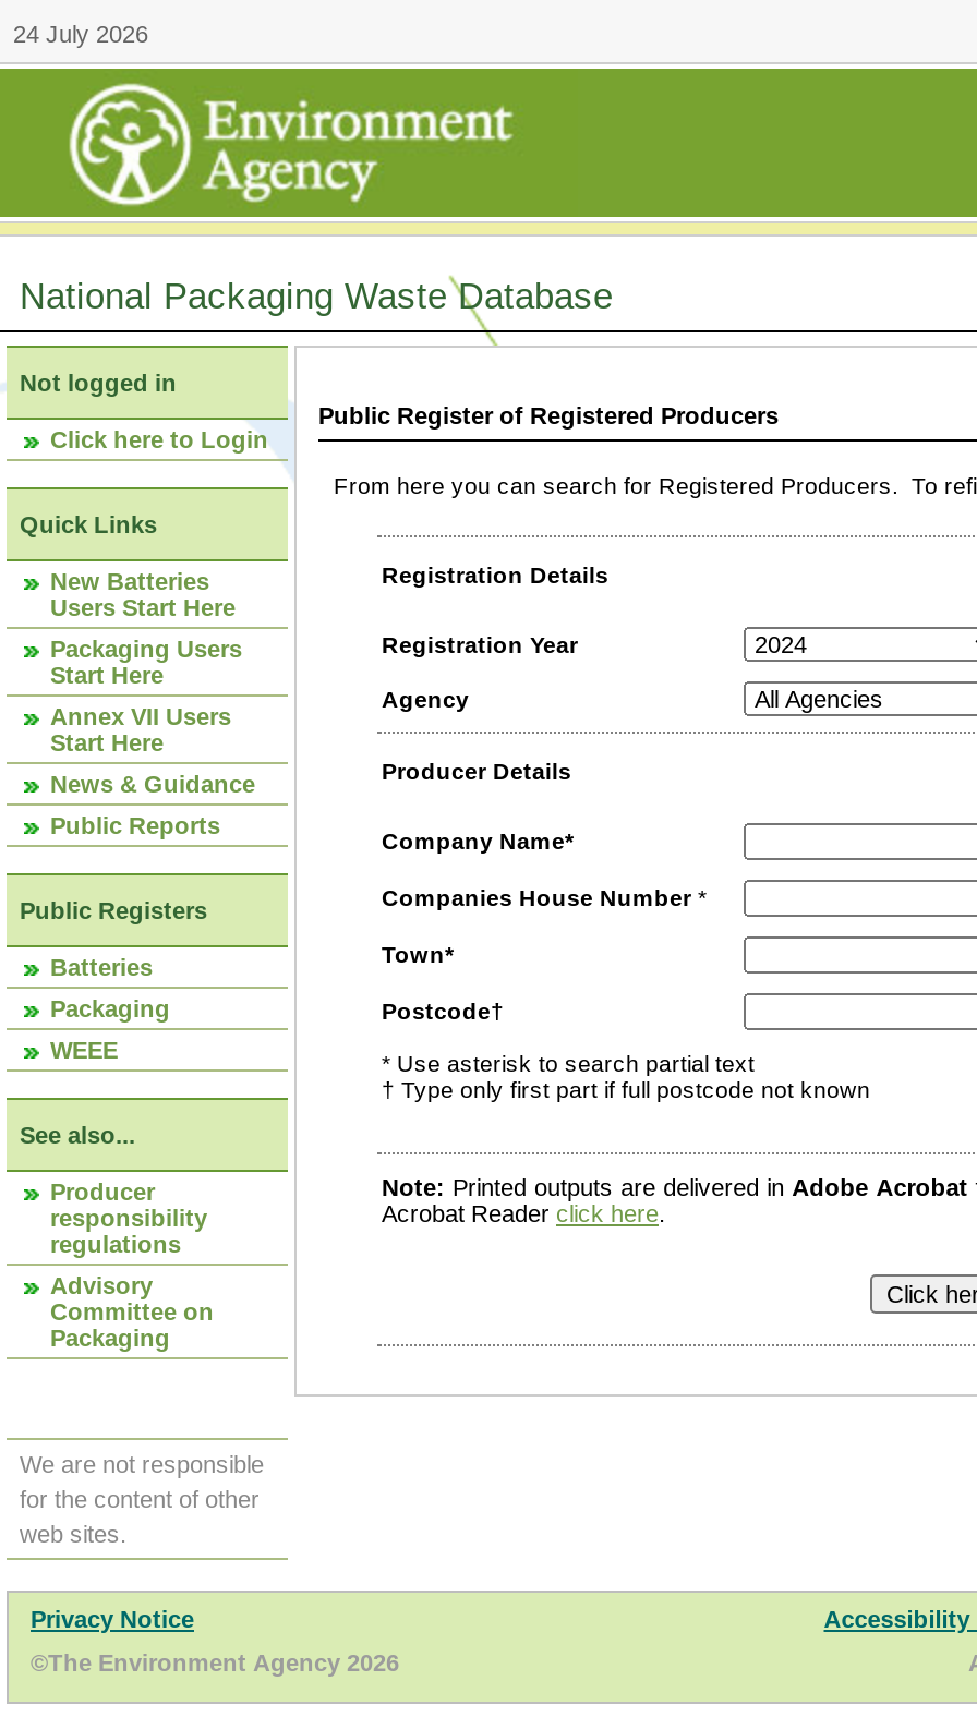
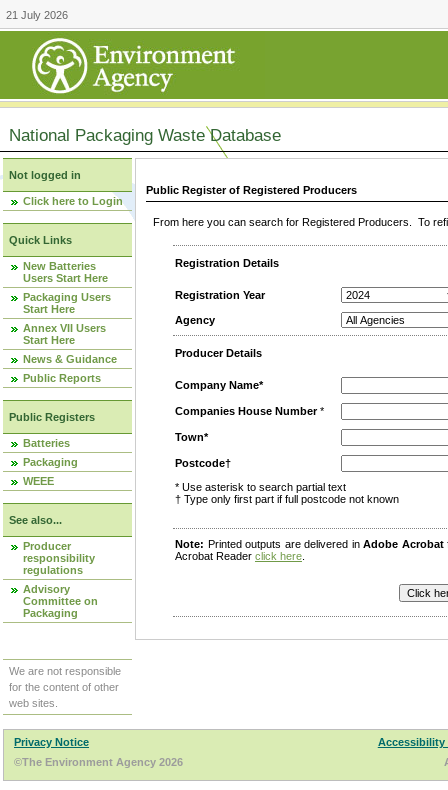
[13,21,148,47] 24 July 2026 -> [6,9,68,21] 21 July 2026

